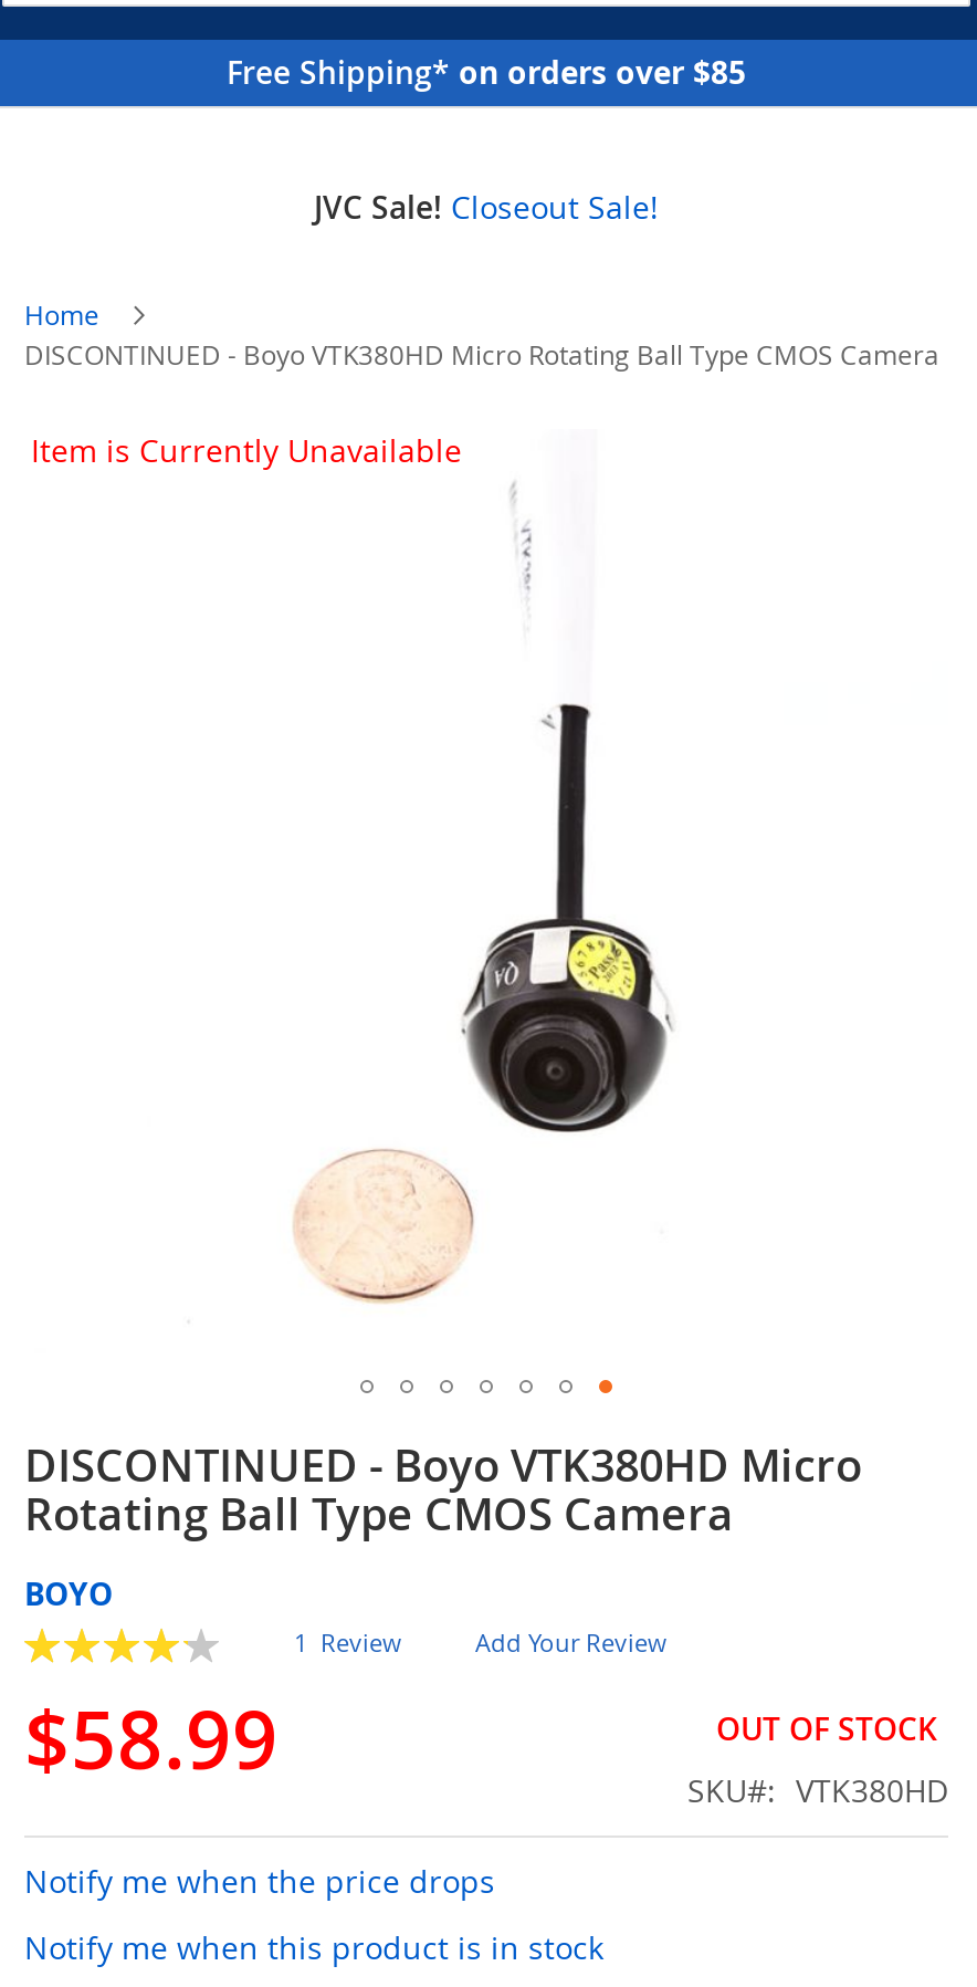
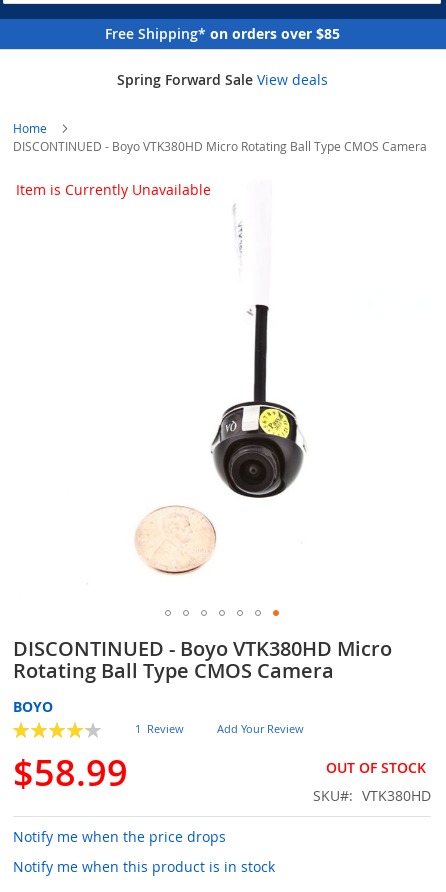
[314,186,659,228] JVC Sale! Closeout Sale! -> [116,70,327,89] Spring Forward Sale View deals

